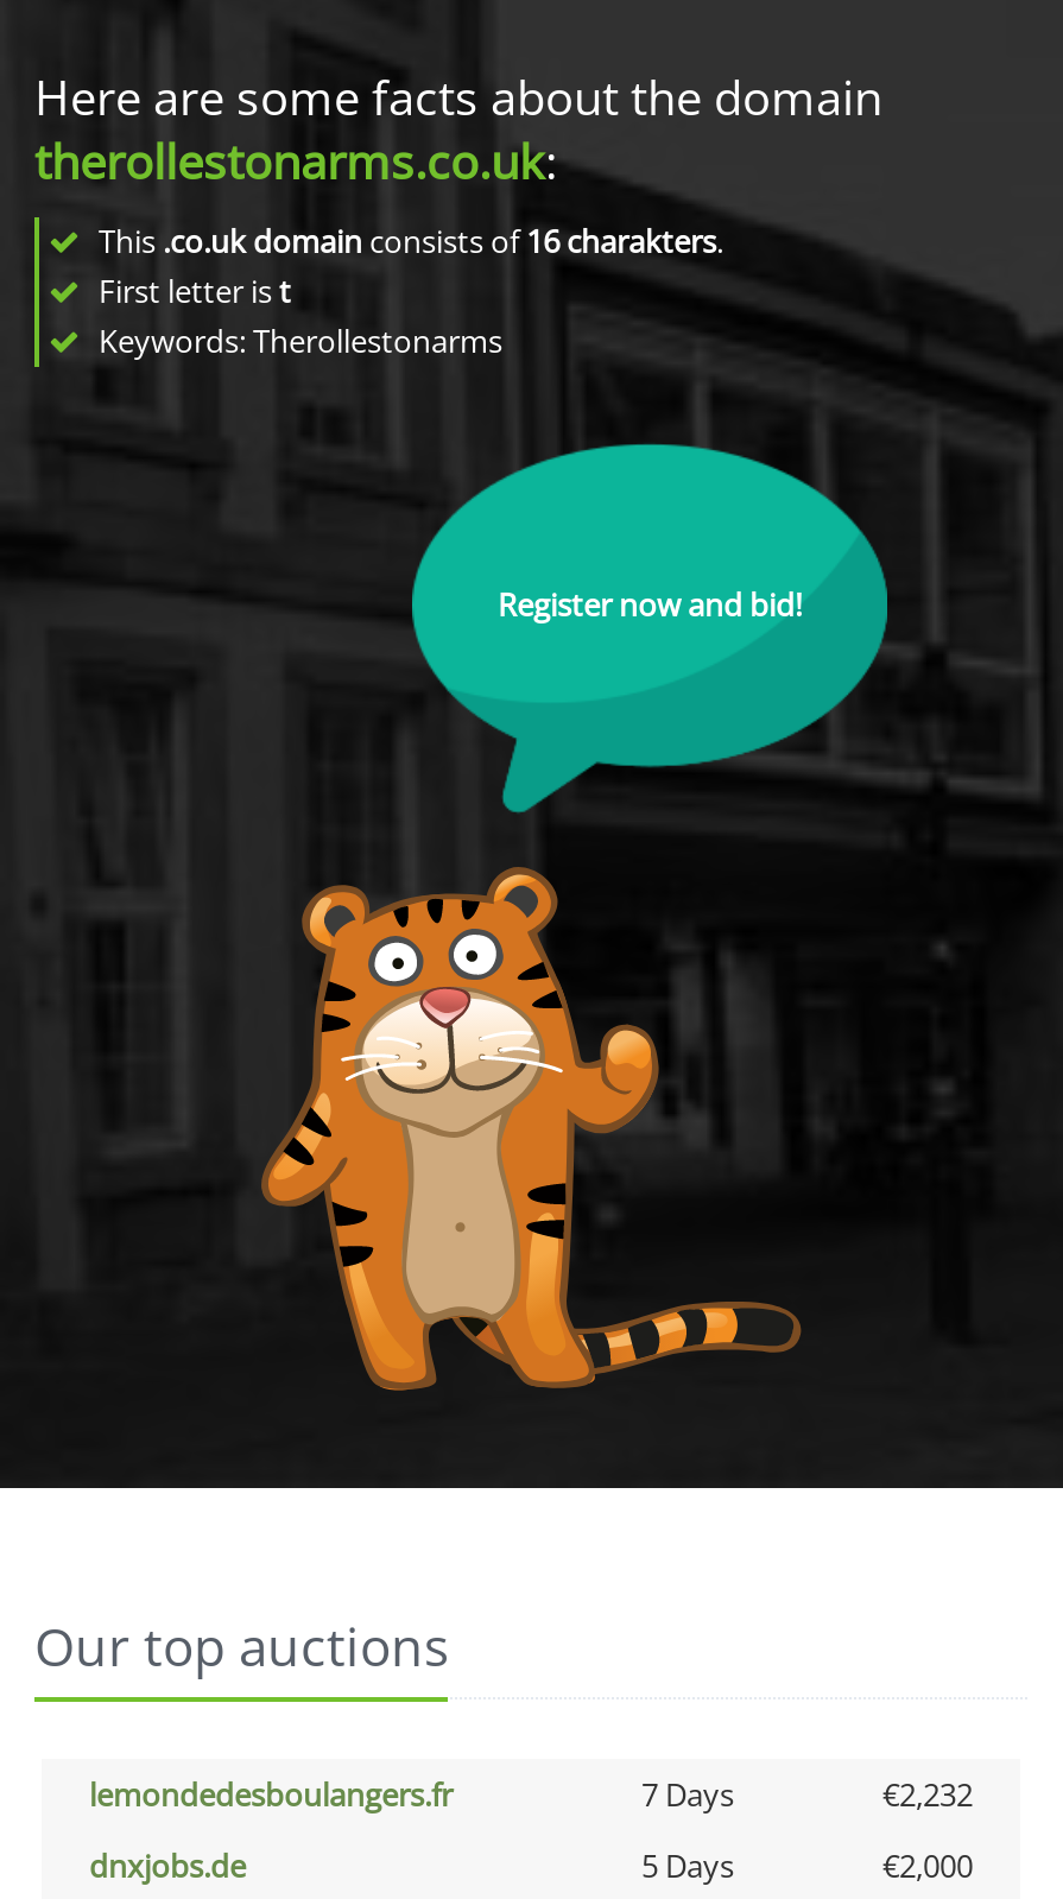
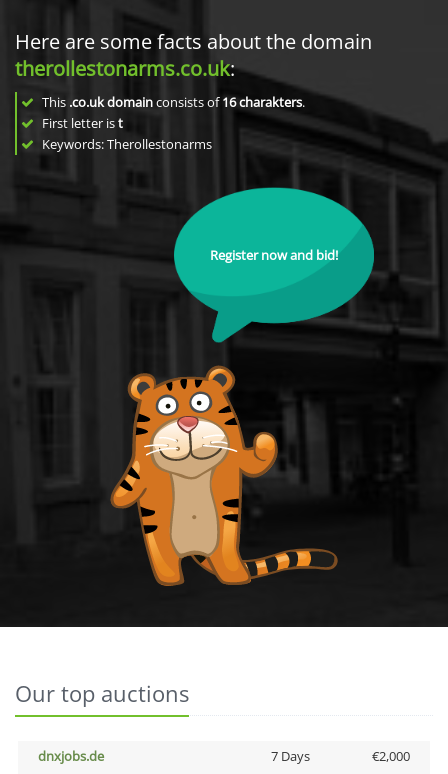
[89,1773,973,1816] lemondedesboulangers.fr | 7 Days | €2,232 -> none
[641,1844,734,1887] 5 Days -> [270,747,309,765] 7 Days

